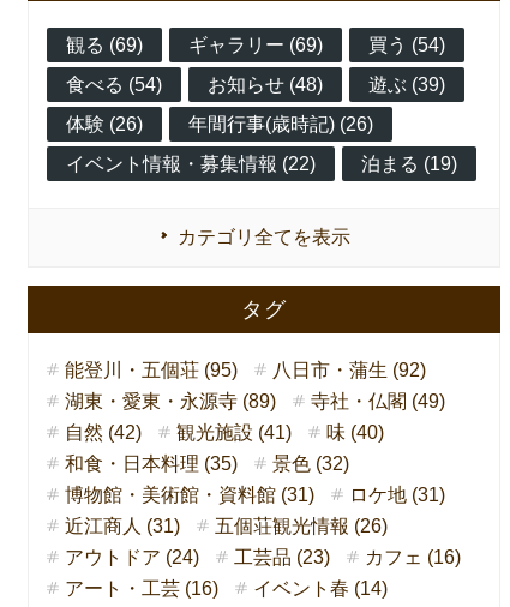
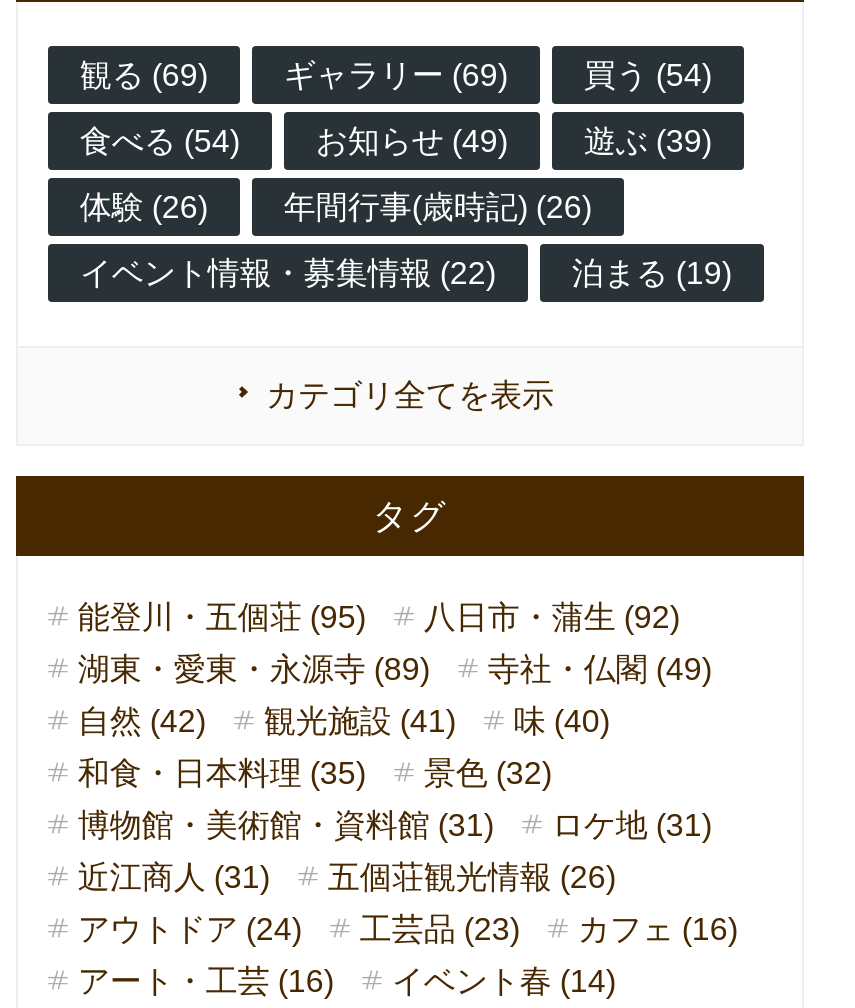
[207,74,323,95] お知らせ (48) -> [316,124,508,158] お知らせ (49)

